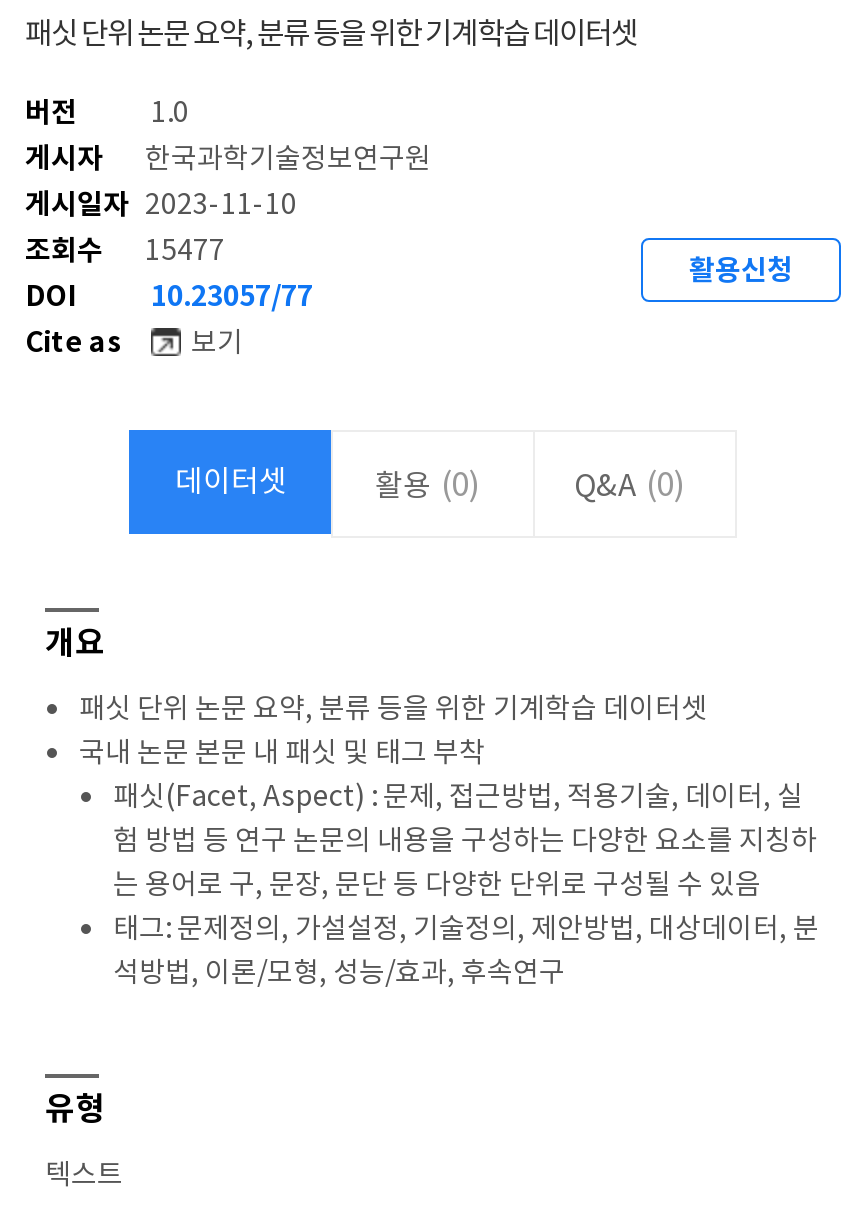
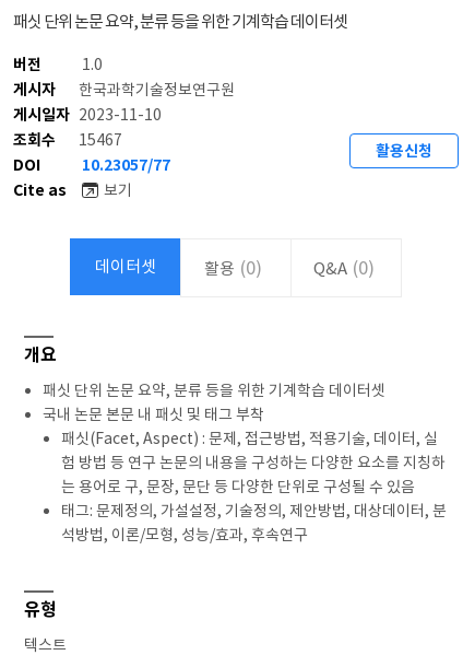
[25,232,225,268] 조회수 15477 -> [13,130,122,150] 조회수 15467

